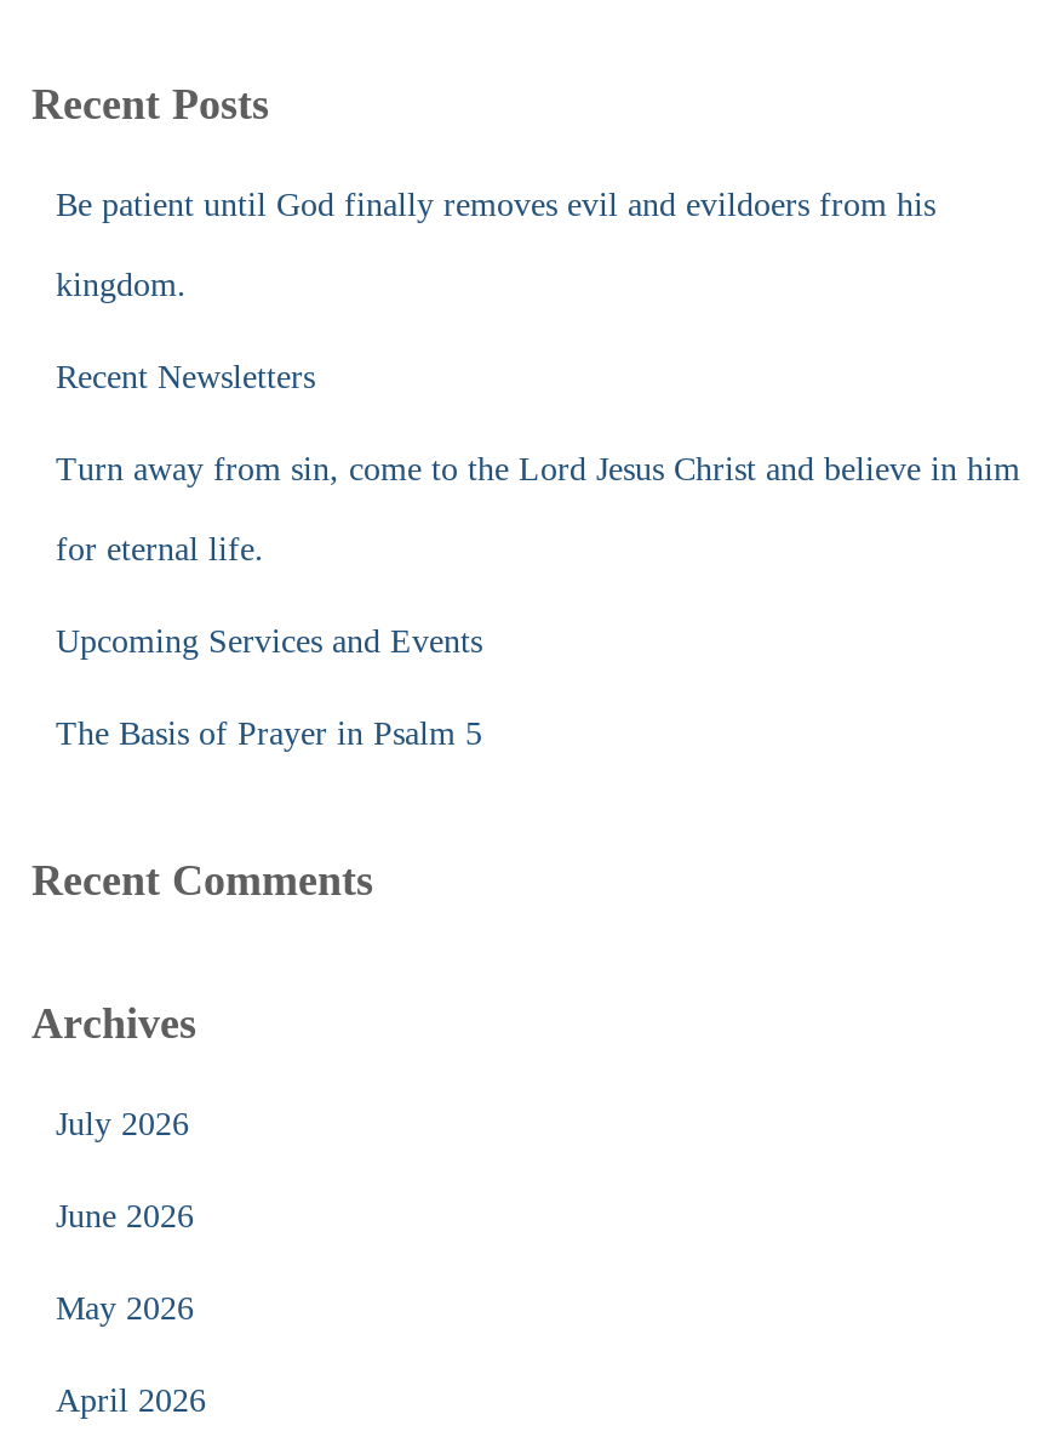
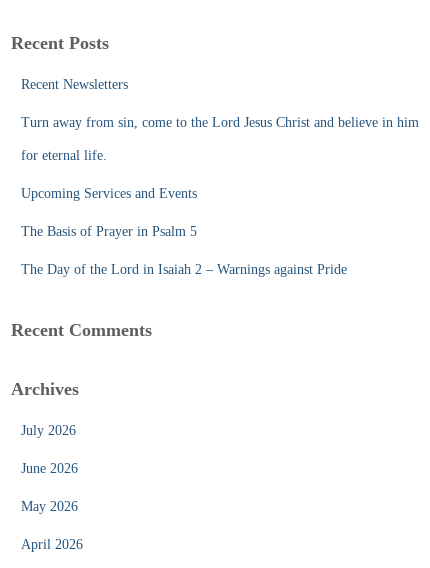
[56,187,935,303] Be patient until God finally removes evil and evildoers from his | kingdom. -> none
moved [56,359,1020,752] -> [21,77,419,239]: Recent Newsletters | Turn away from sin, come to the Lord Jesus Christ and believe in him | for eternal life. | Upcoming Services and Events | The Basis of Prayer in Psalm 5
none -> [21,262,347,277] The Day of the Lord in Isaiah 2 – Warnings against Pride

